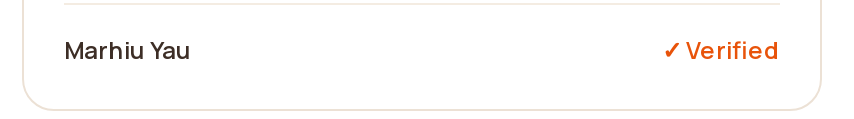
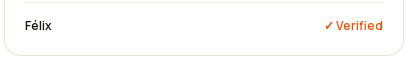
[64,33,192,67] Marhiu Yau -> [25,17,52,34] Félix

